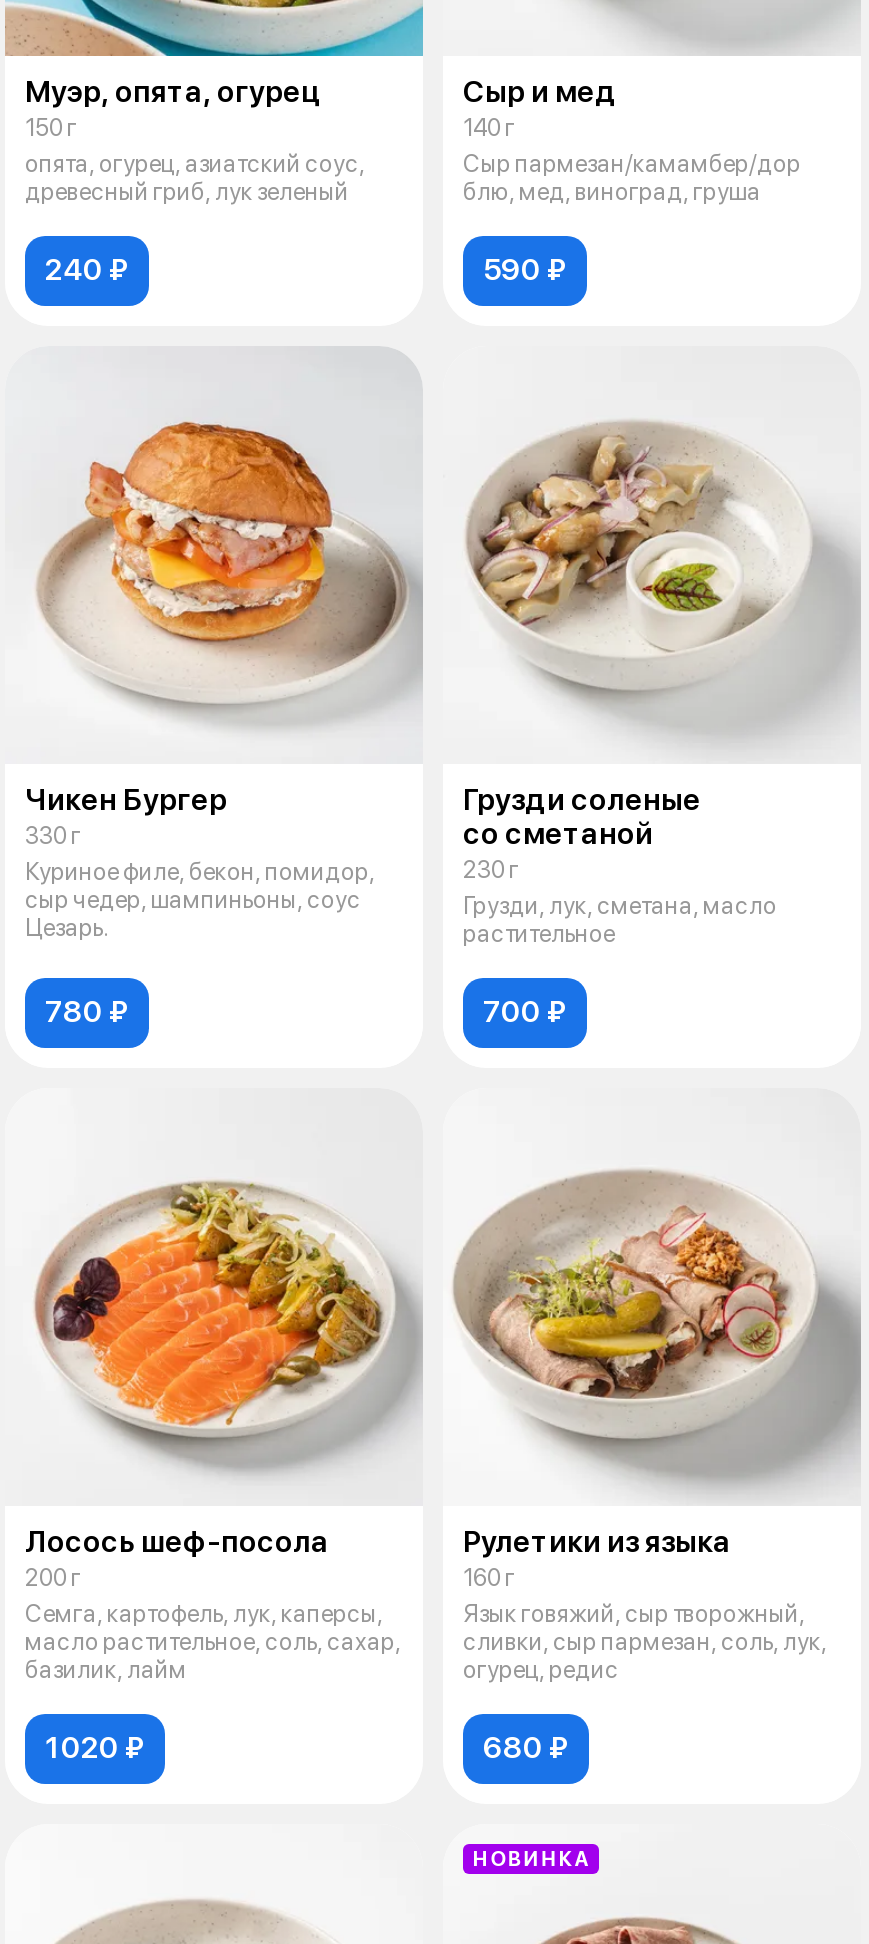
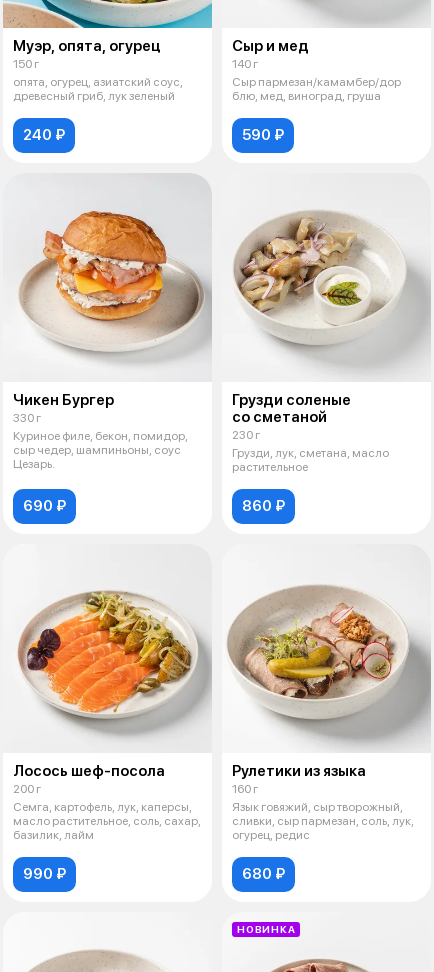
[45,994,129,1030] 780 ₽ -> [23,497,66,515] 690 ₽
[483,994,567,1030] 700 ₽ -> [242,497,285,515] 860 ₽
[45,1730,145,1766] 1020 ₽ -> [23,865,66,883] 990 ₽

